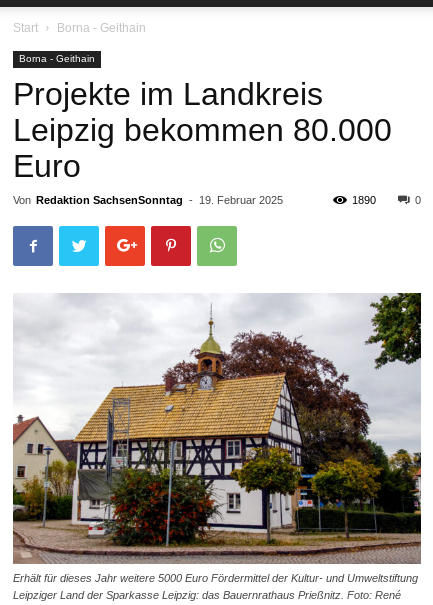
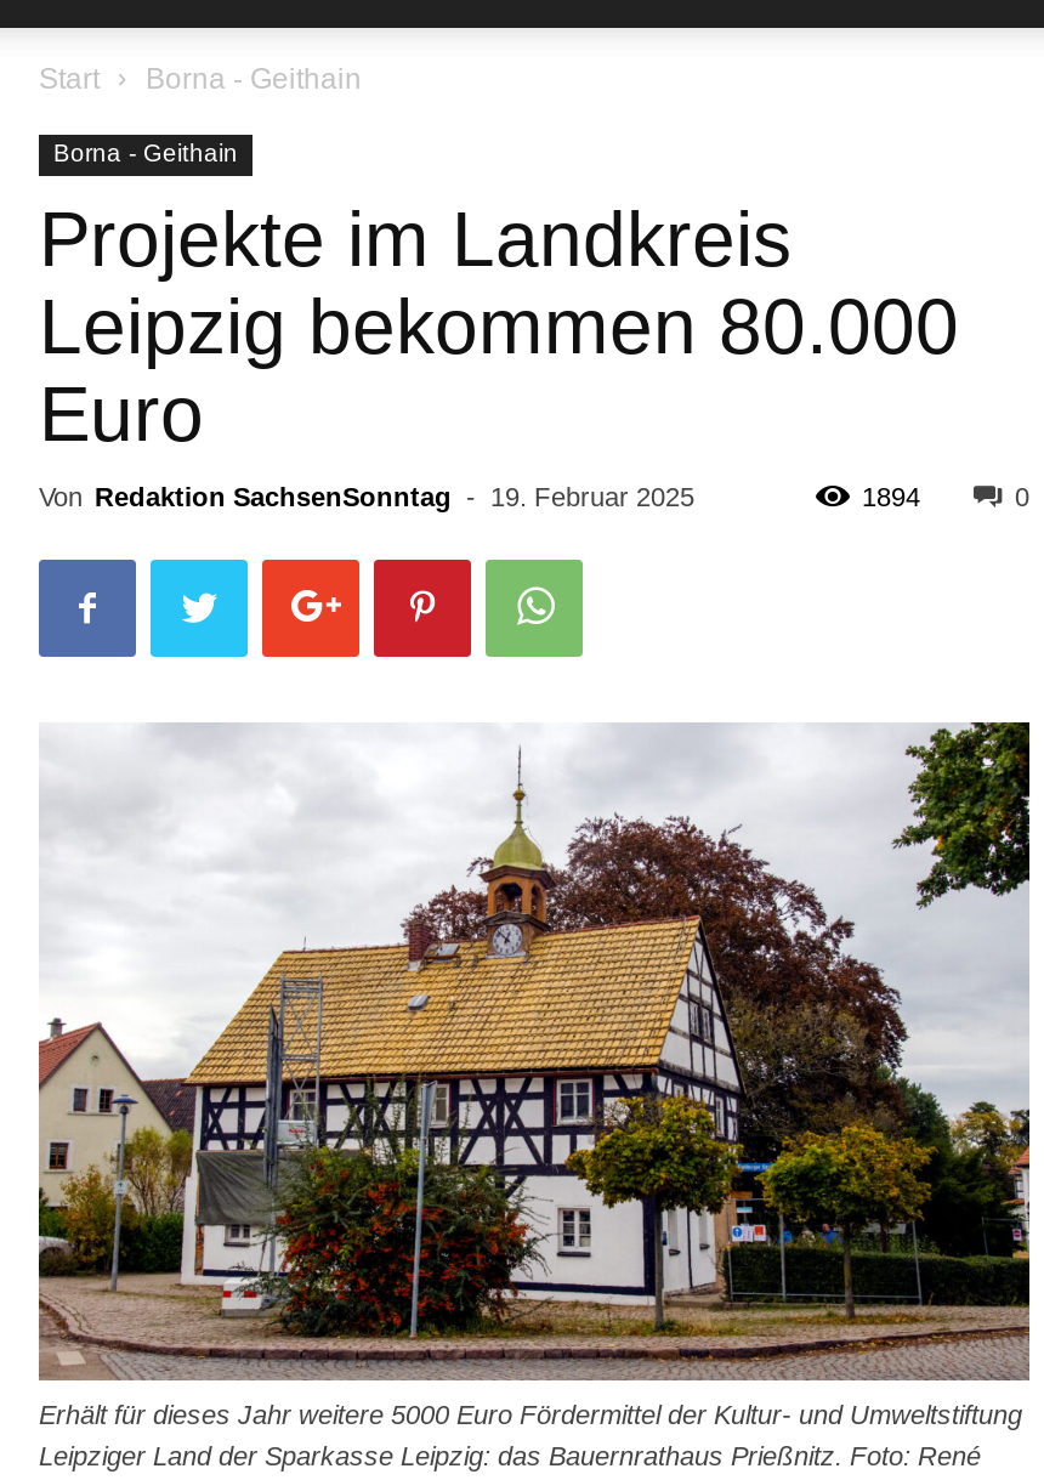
[352,194,376,206] 1890 -> [862,482,920,511] 1894

